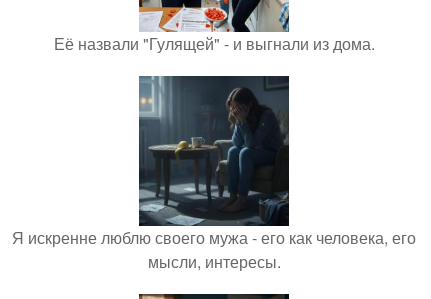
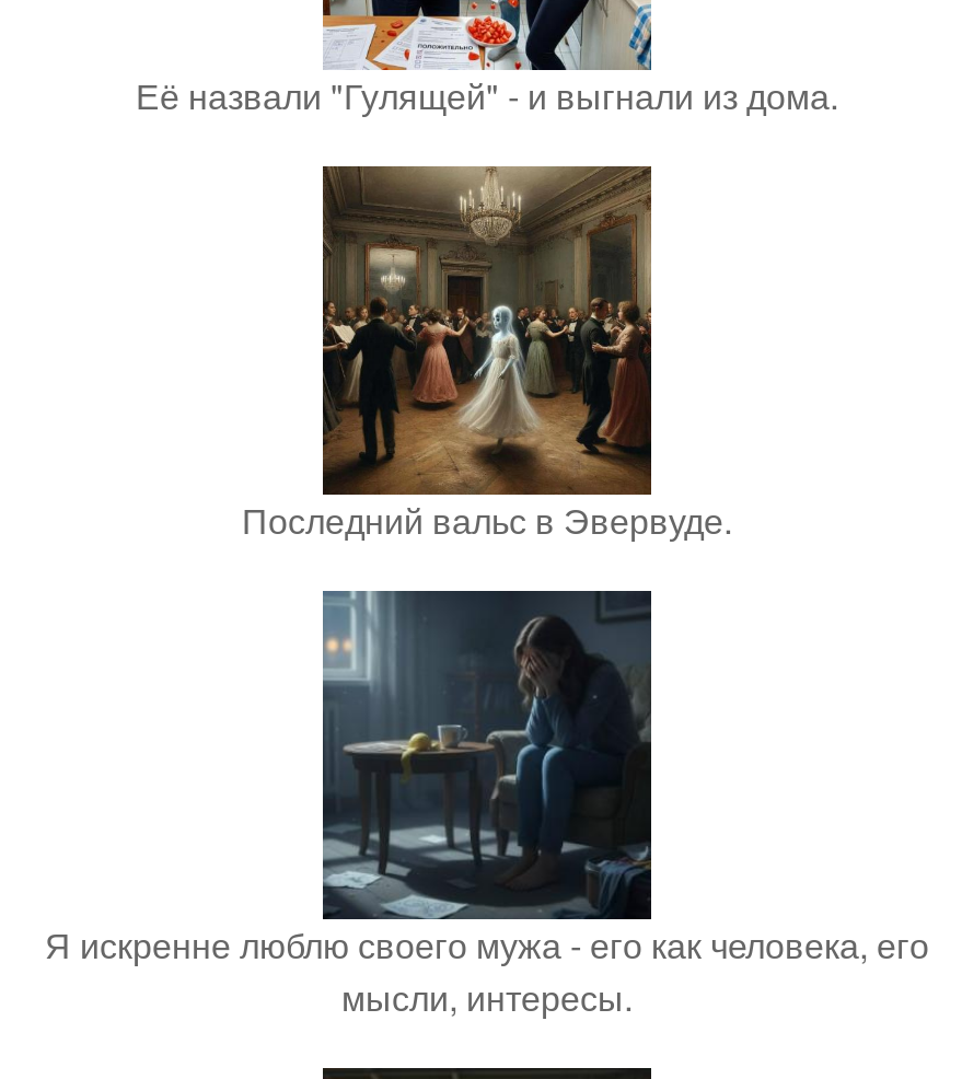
none -> [242,164,732,545] [image] | Последний вальс в Эвервуде.

